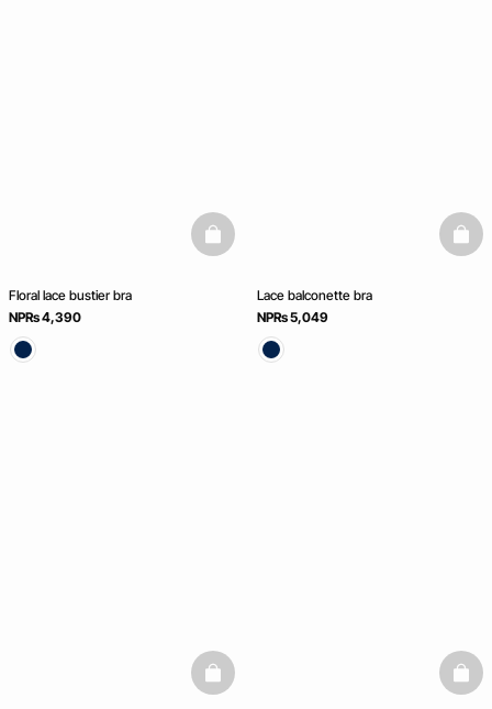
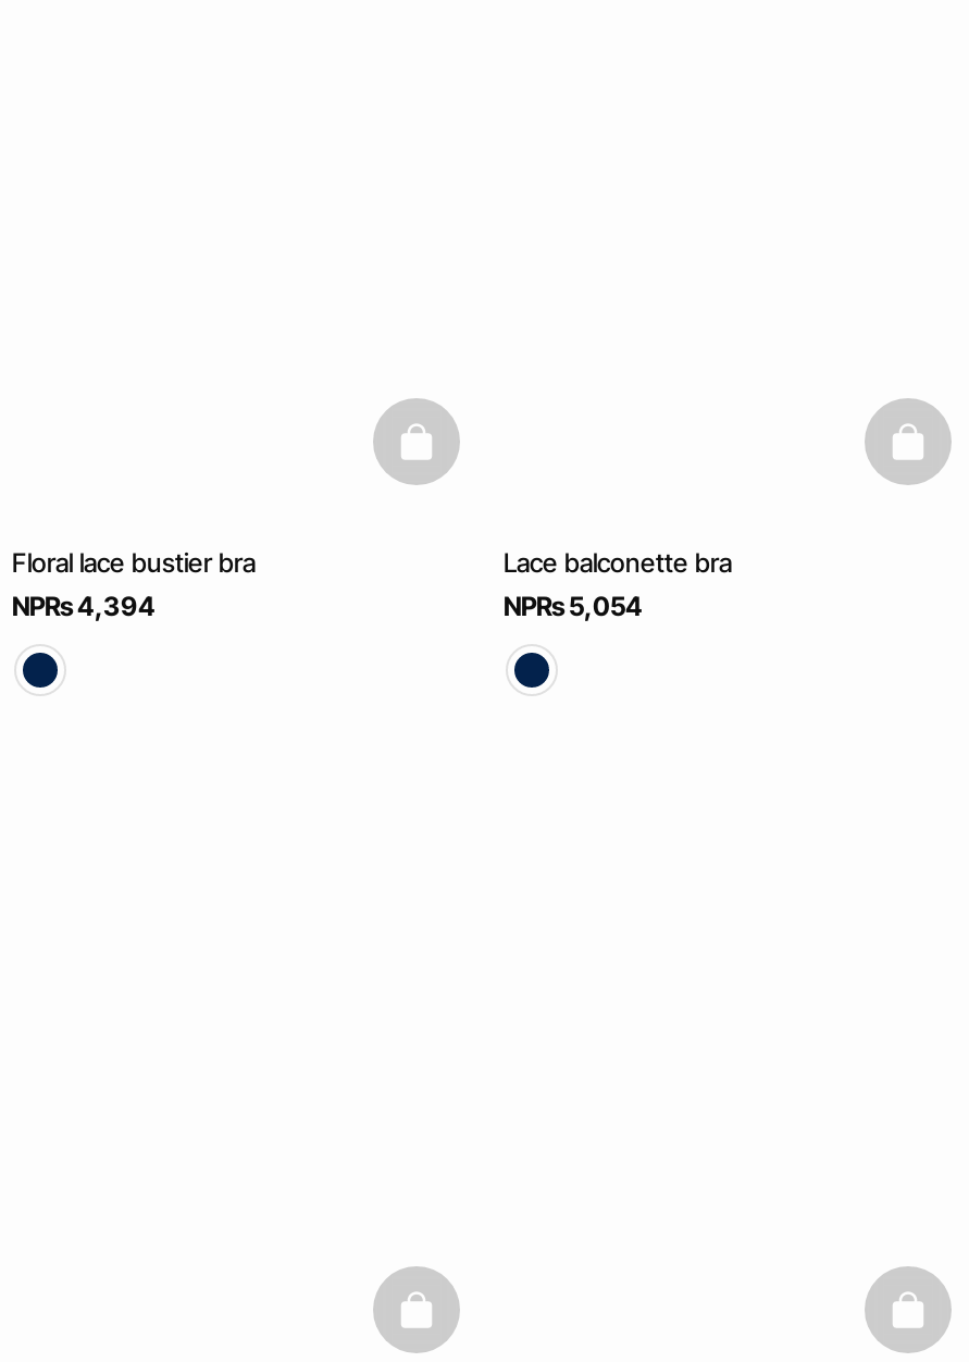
[9,308,81,325] NPRs 4,390 -> [12,589,156,621] NPRs 4,394
[257,308,328,325] NPRs 5,049 -> [504,589,643,621] NPRs 5,054

